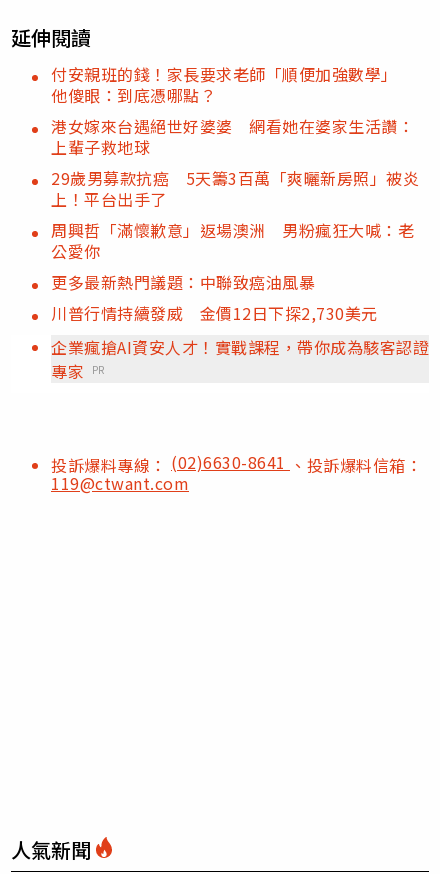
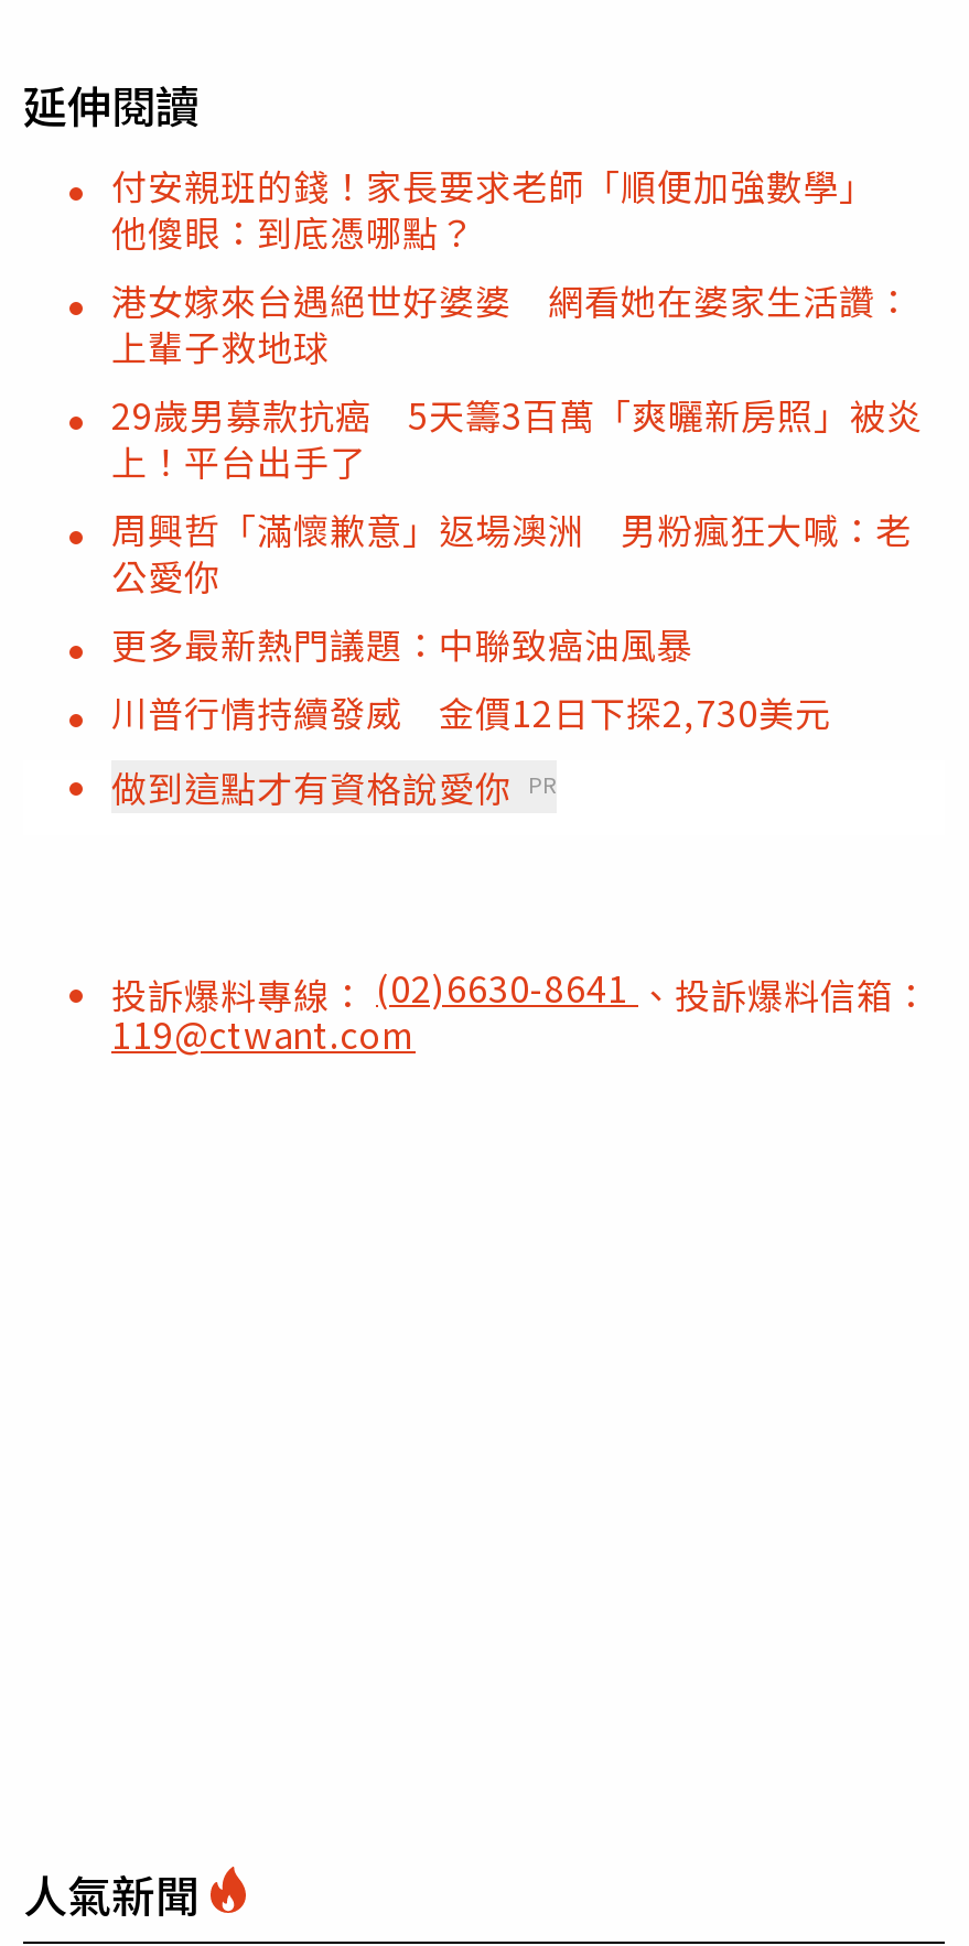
[51,335,429,383] 企業瘋搶AI資安人才！實戰課程，帶你成為駭客認證 | 專家 PR -> [111,759,557,812] 做到這點才有資格說愛你 PR
moved [51,450,422,495] -> [111,960,929,1059]: 投訴爆料專線：(02)6630-8641、投訴爆料信箱： | 119@ctwant.com

